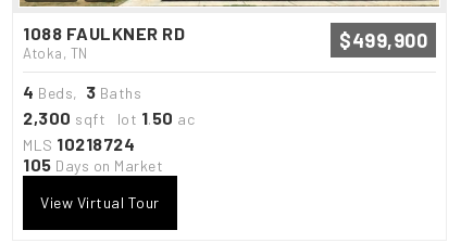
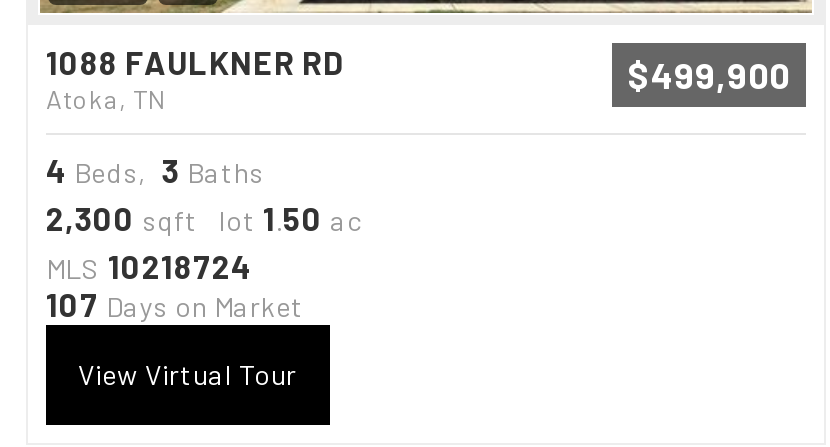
[23,154,163,175] 105 Days on Market -> [46,284,304,322] 107 Days on Market

